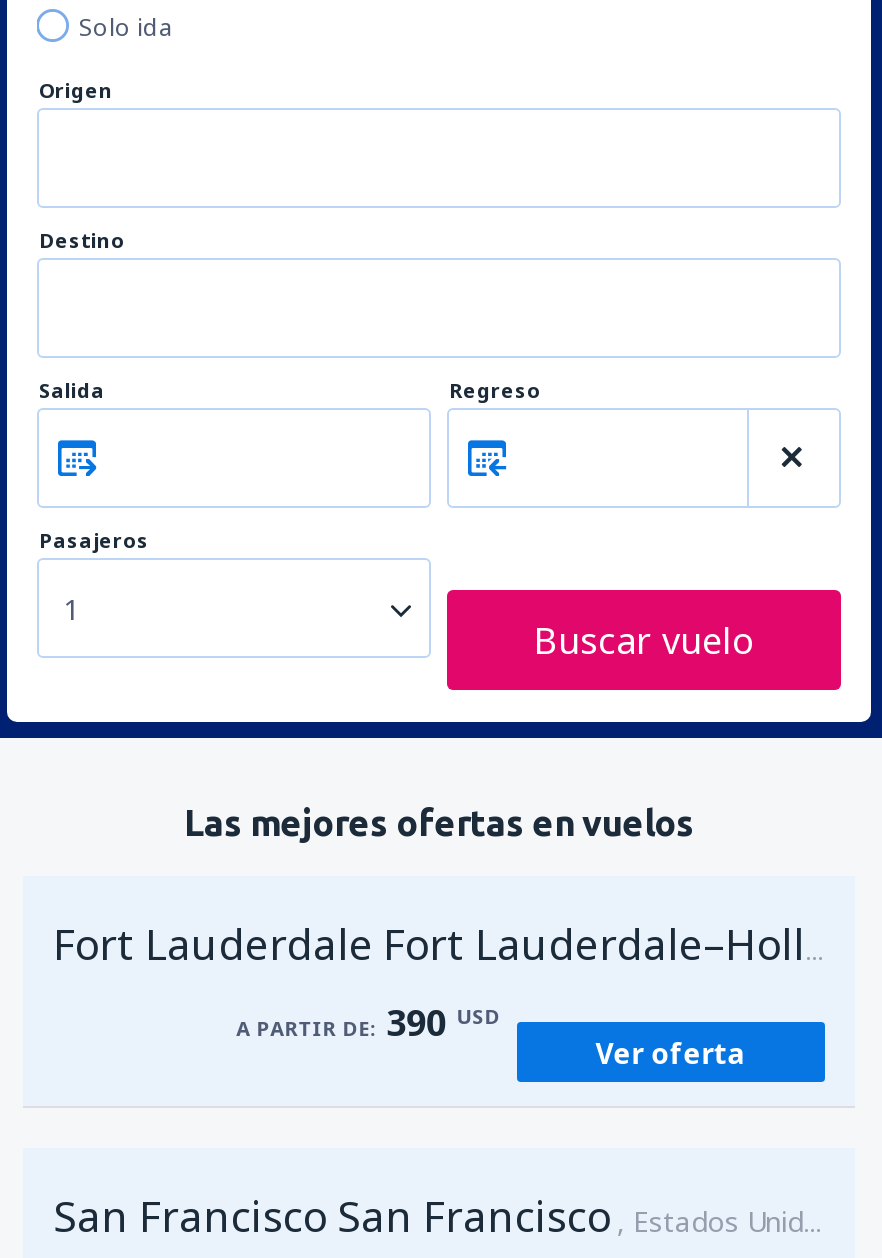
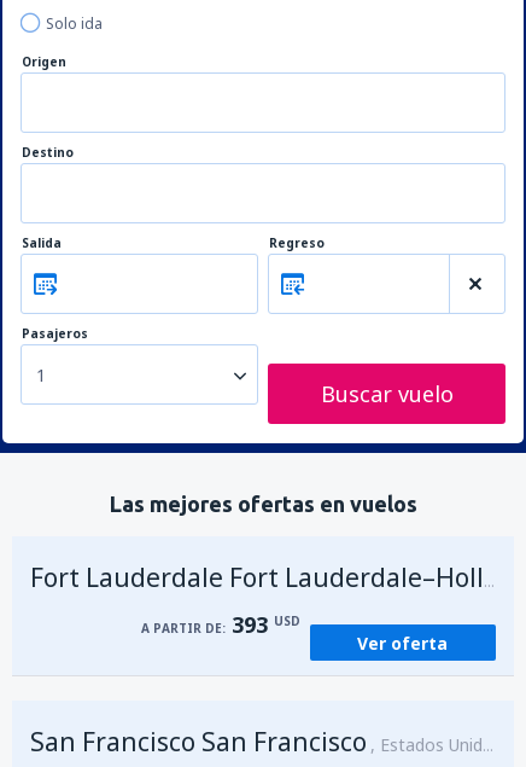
[236,998,500,1046] A PARTIR DE: 390 USD -> [141,610,300,639] A PARTIR DE: 393 USD

